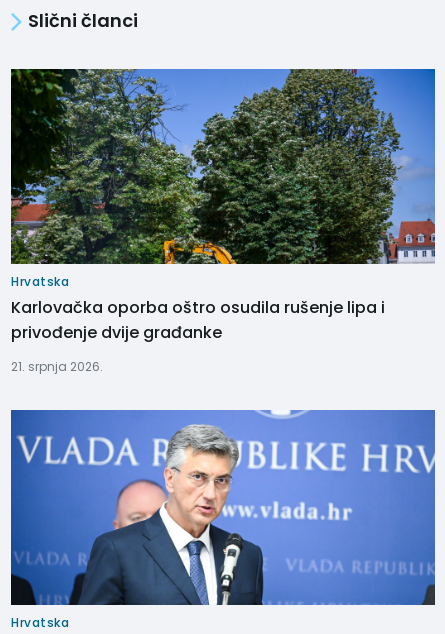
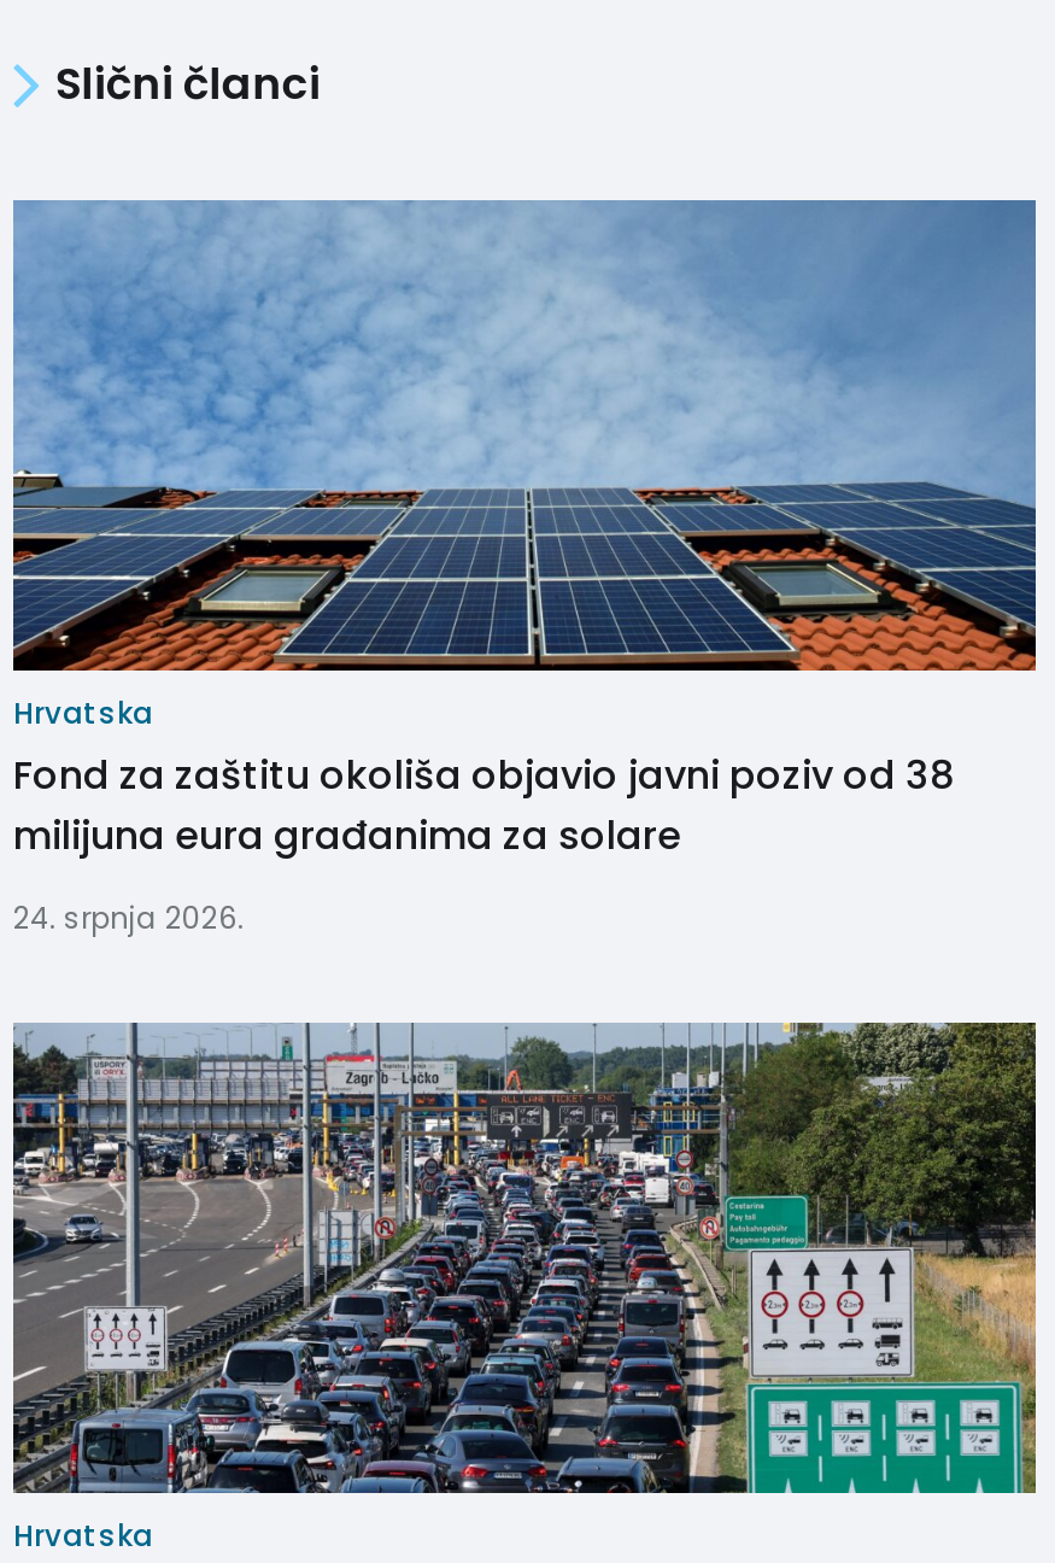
[10,68,436,344] [image] | Karlovačka oporba oštro osudila rušenje lipa i | privođenje dvije građanke -> [11,198,1038,864] [image] | Fond za zaštitu okoliša objavio javni poziv od 38 | milijuna eura građanima za solare
[11,358,103,375] 21. srpnja 2026. -> [13,898,245,939] 24. srpnja 2026.
[10,409,436,606] [image] -> [11,1020,1038,1495] [image]

